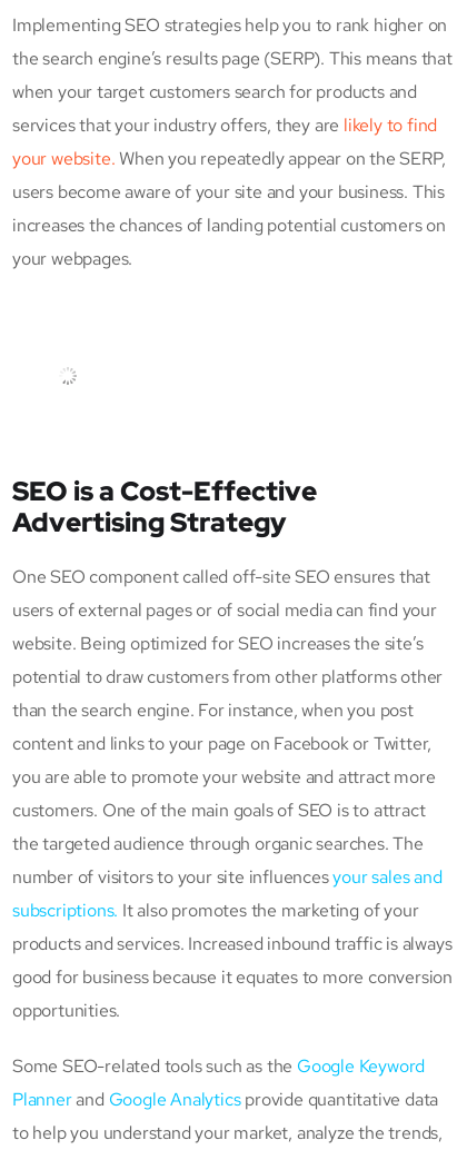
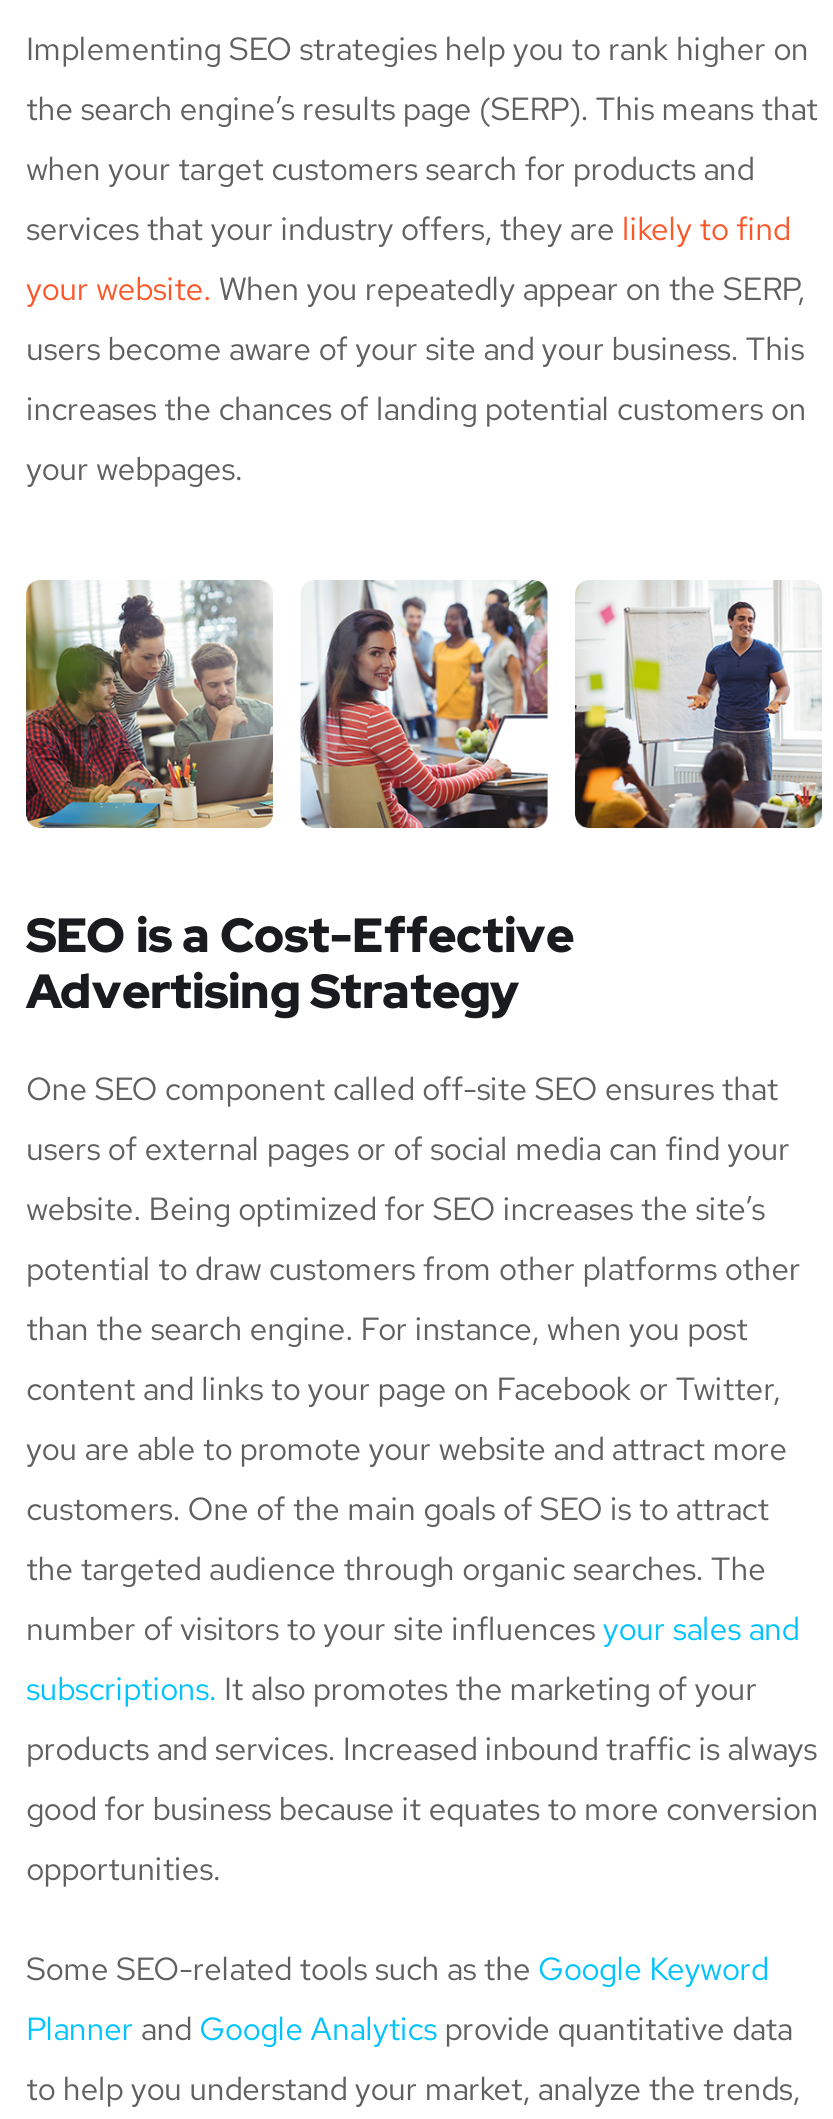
none -> [24,579,276,831] [image]
none -> [298,579,550,831] [image]
none -> [572,579,824,831] [image]

